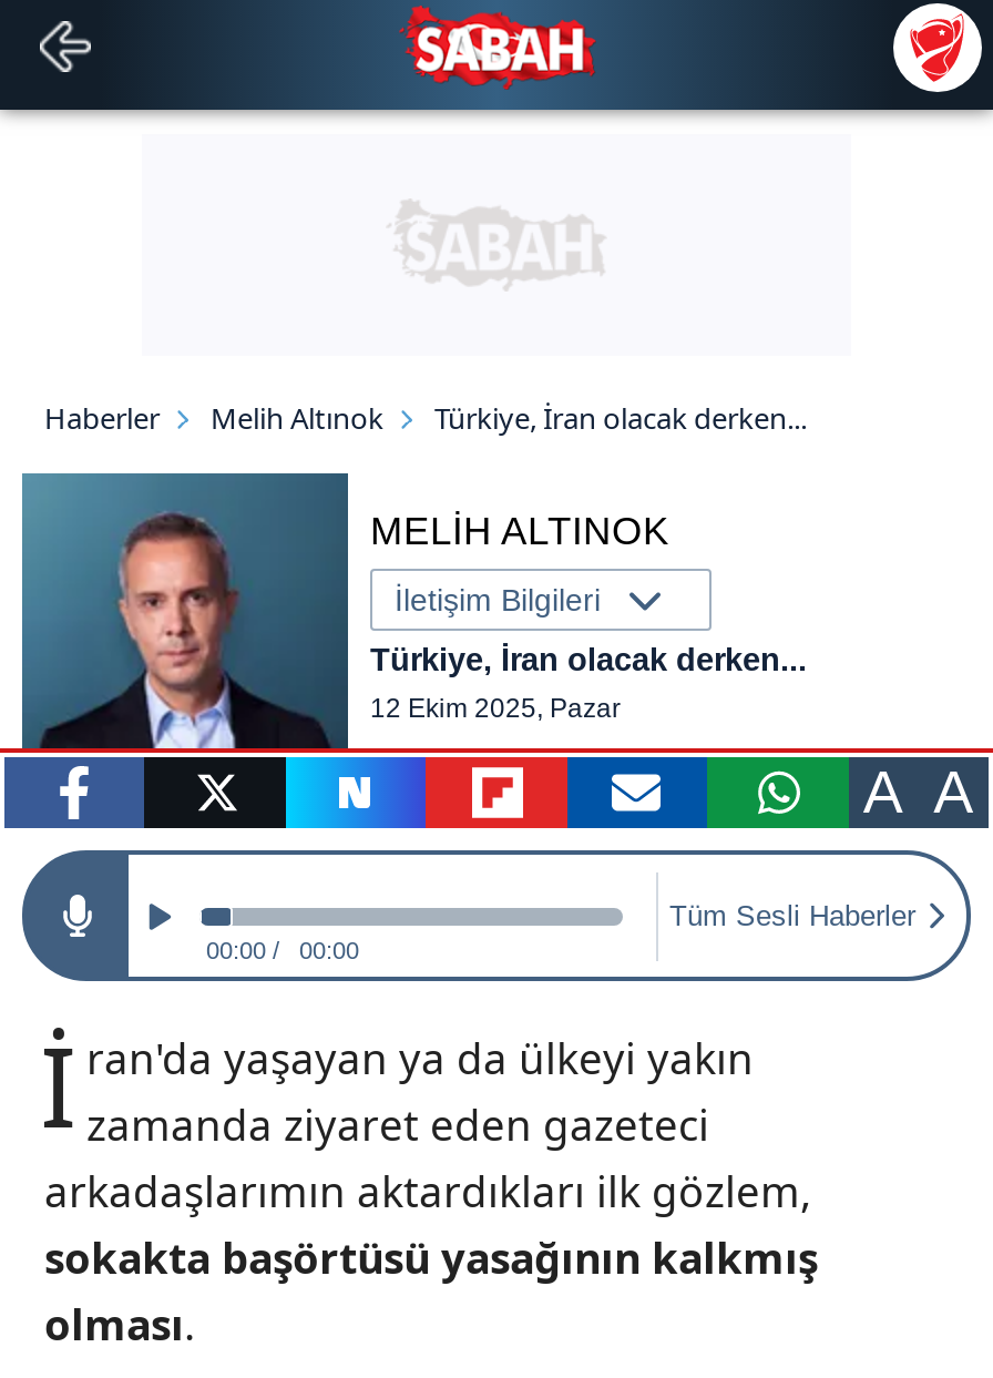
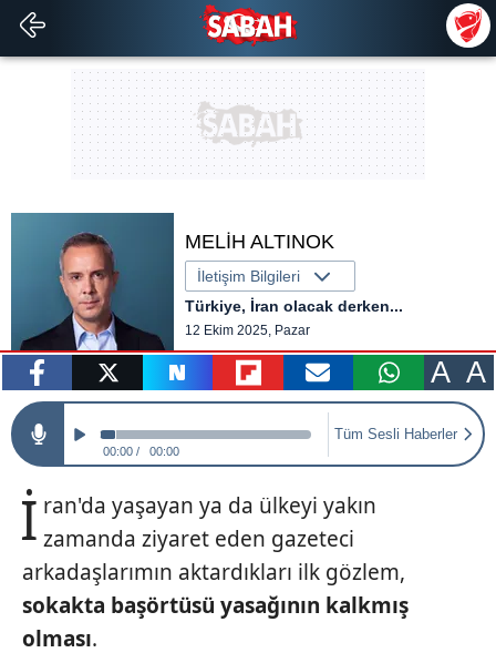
[44,398,807,438] Haberler | Melih Altınok | Türkiye, İran olacak derken... -> none

